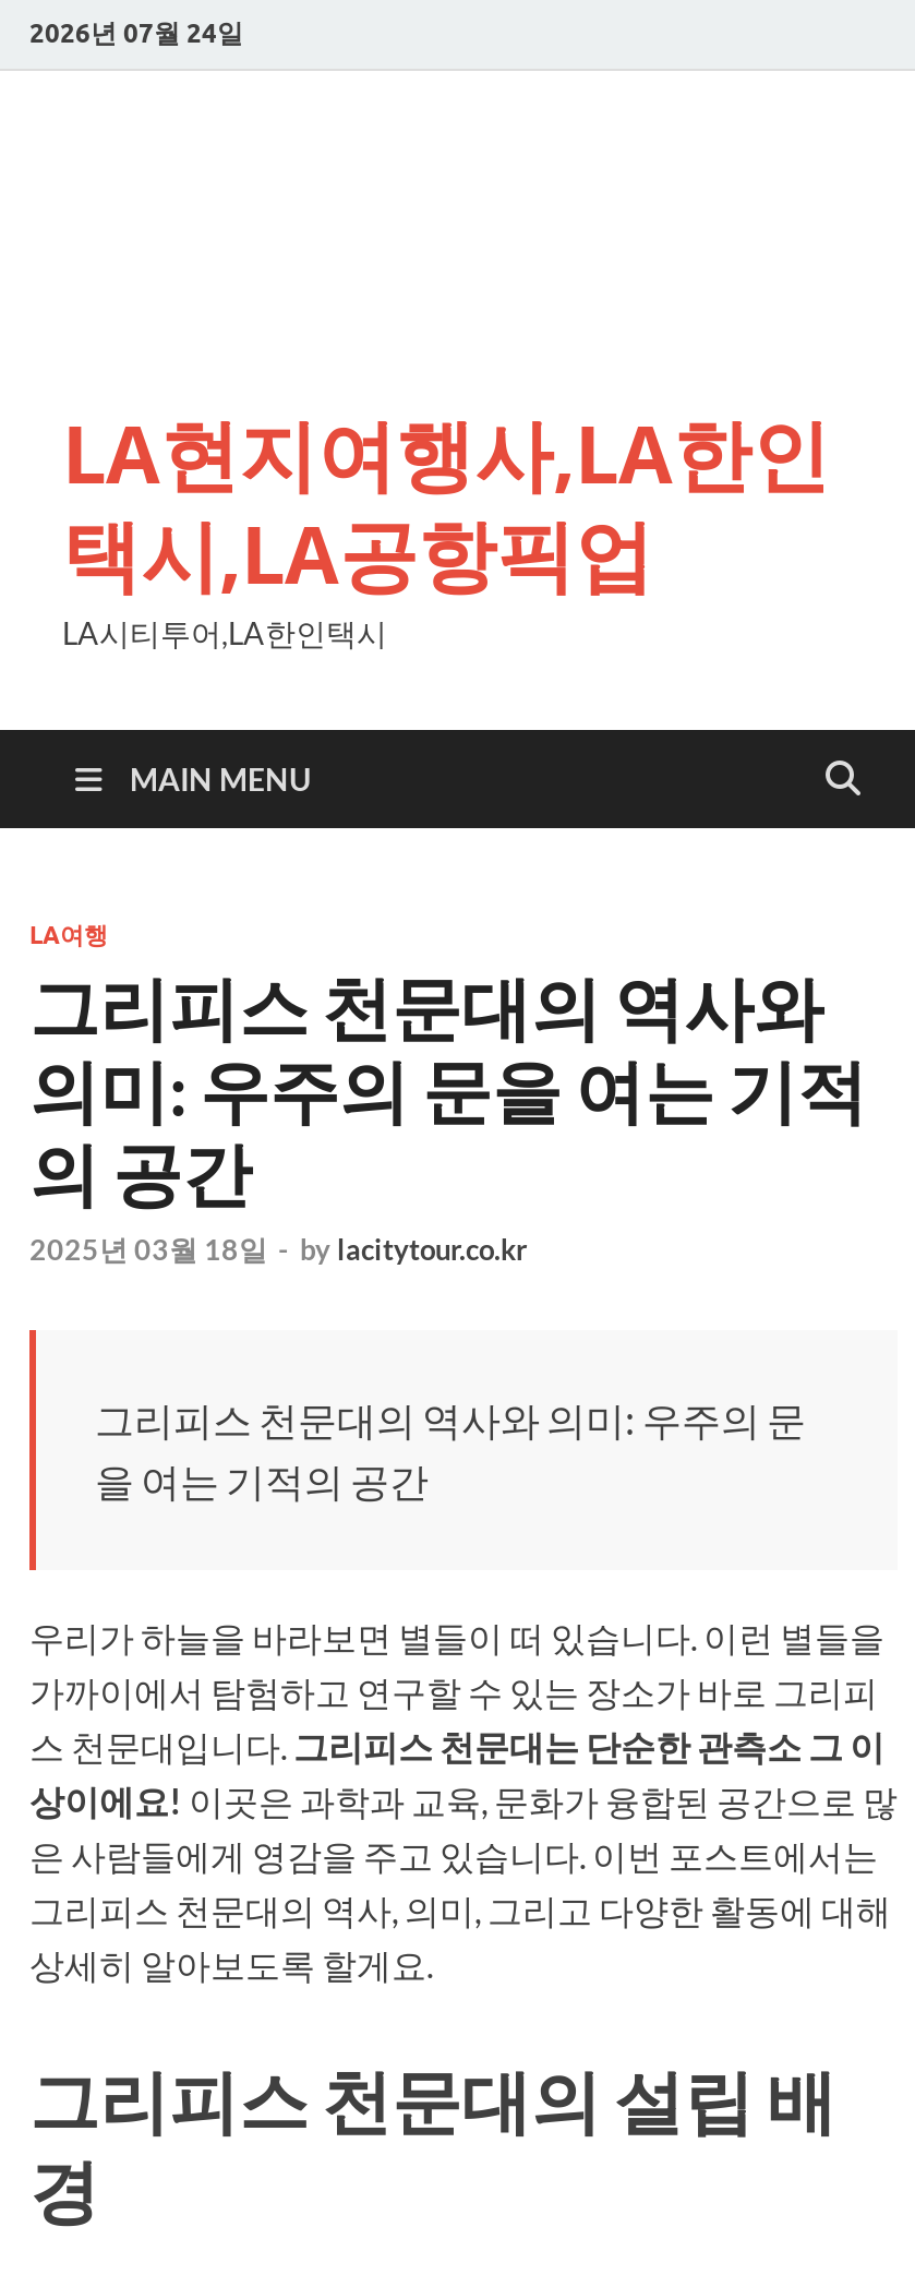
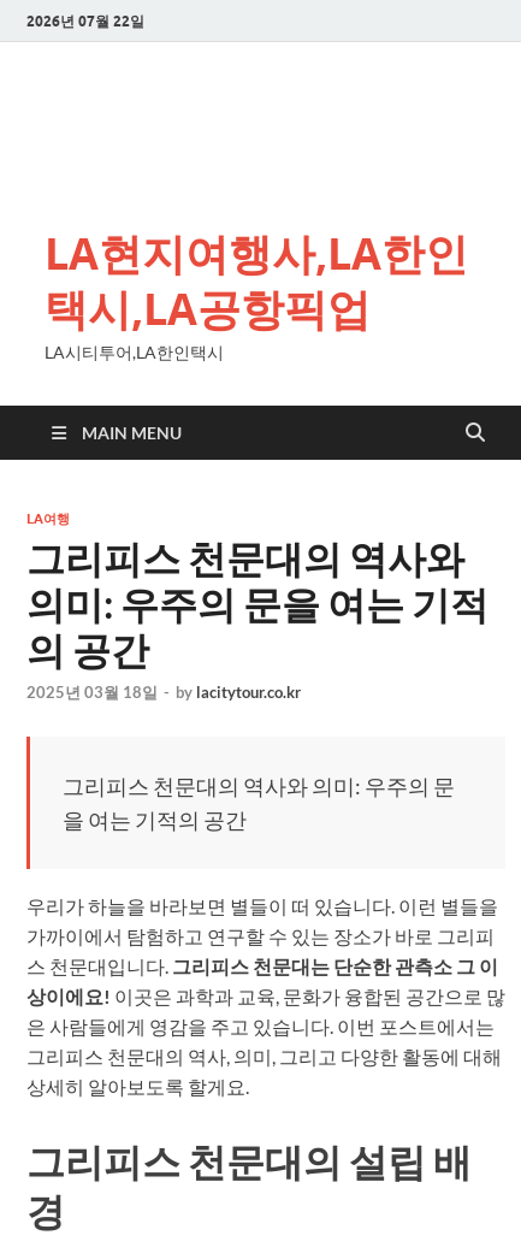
[29,15,243,48] 2026년 07월 24일 -> [26,11,144,29] 2026년 07월 22일

